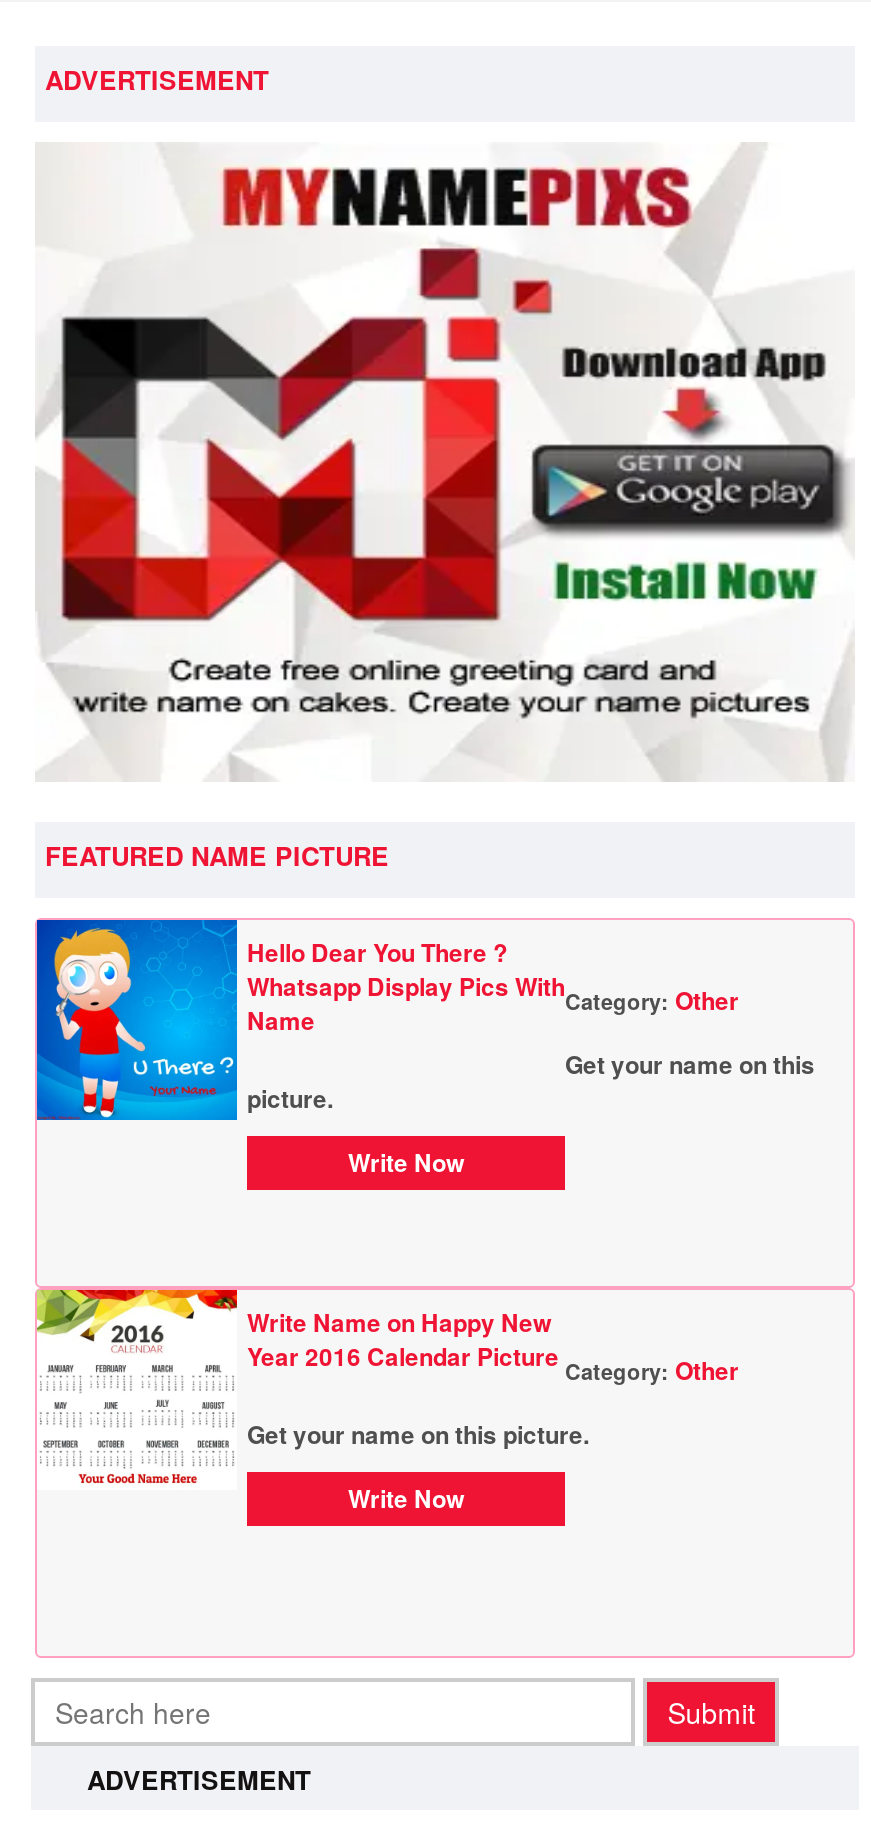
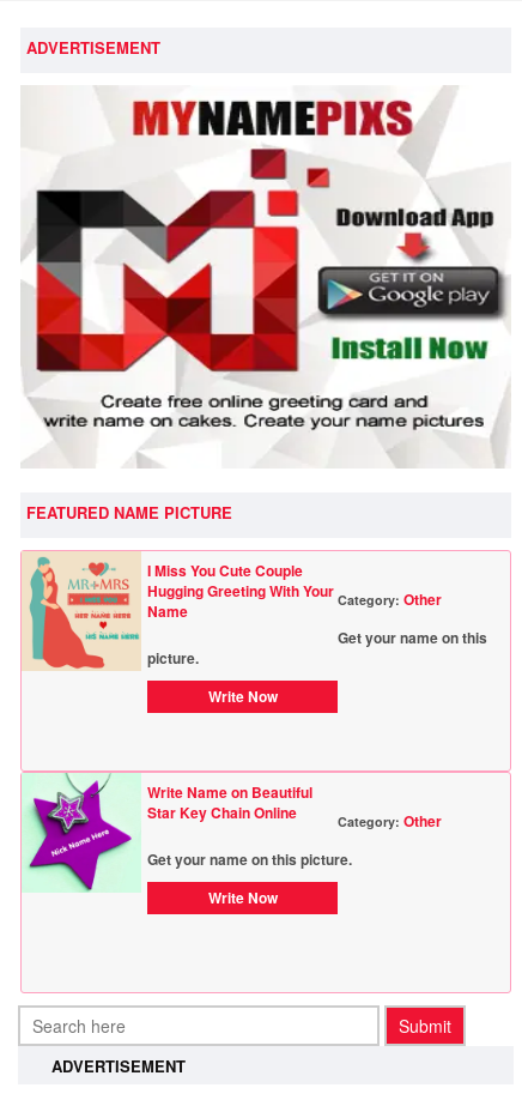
[35,918,565,1122] [image] | Hello Dear You There ? | Whatsapp Display Pics With -> [22,551,334,671] [image] | I Miss You Cute Couple | Hugging Greeting With Your
[35,1288,739,1488] [image] | Write Name on Happy New | Year 2016 Calendar Picture Category: Other -> [22,773,442,893] [image] | Write Name on Beautiful | Star Key Chain Online | Category: Other

